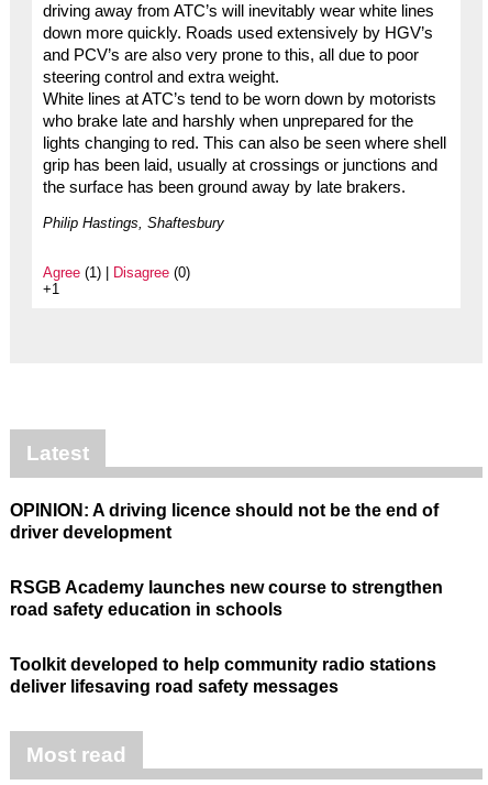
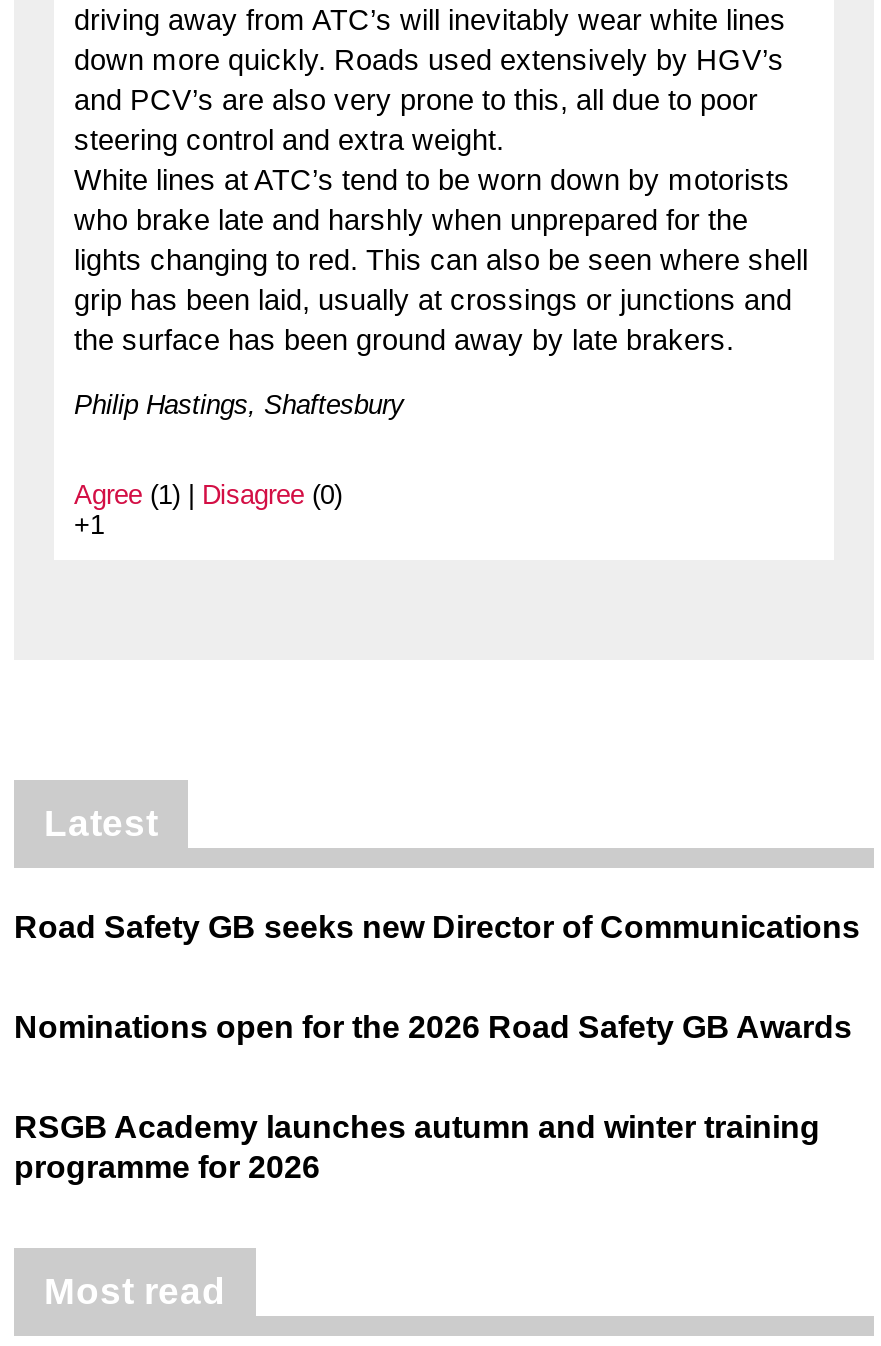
[10,501,439,542] OPINION: A driving licence should not be the end of | driver development -> [14,910,860,944] Road Safety GB seeks new Director of Communications
[10,578,443,619] RSGB Academy launches new course to strengthen | road safety education in schools -> [14,1010,852,1044] Nominations open for the 2026 Road Safety GB Awards
[10,655,436,696] Toolkit developed to help community radio stations | deliver lifesaving road safety messages -> [14,1110,820,1184] RSGB Academy launches autumn and winter training | programme for 2026

